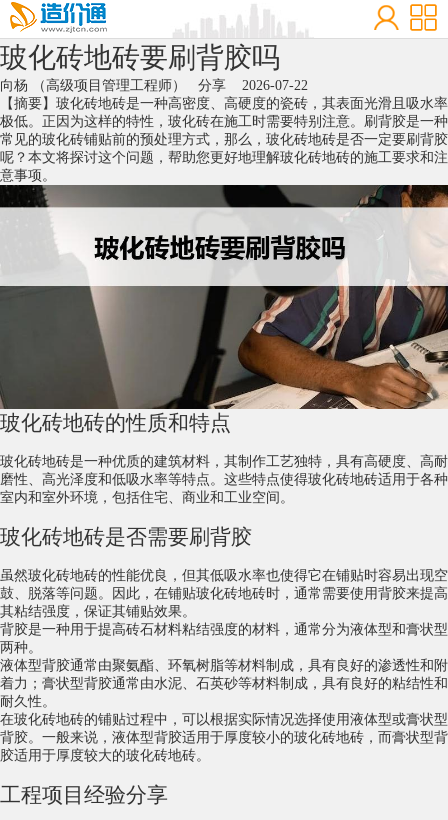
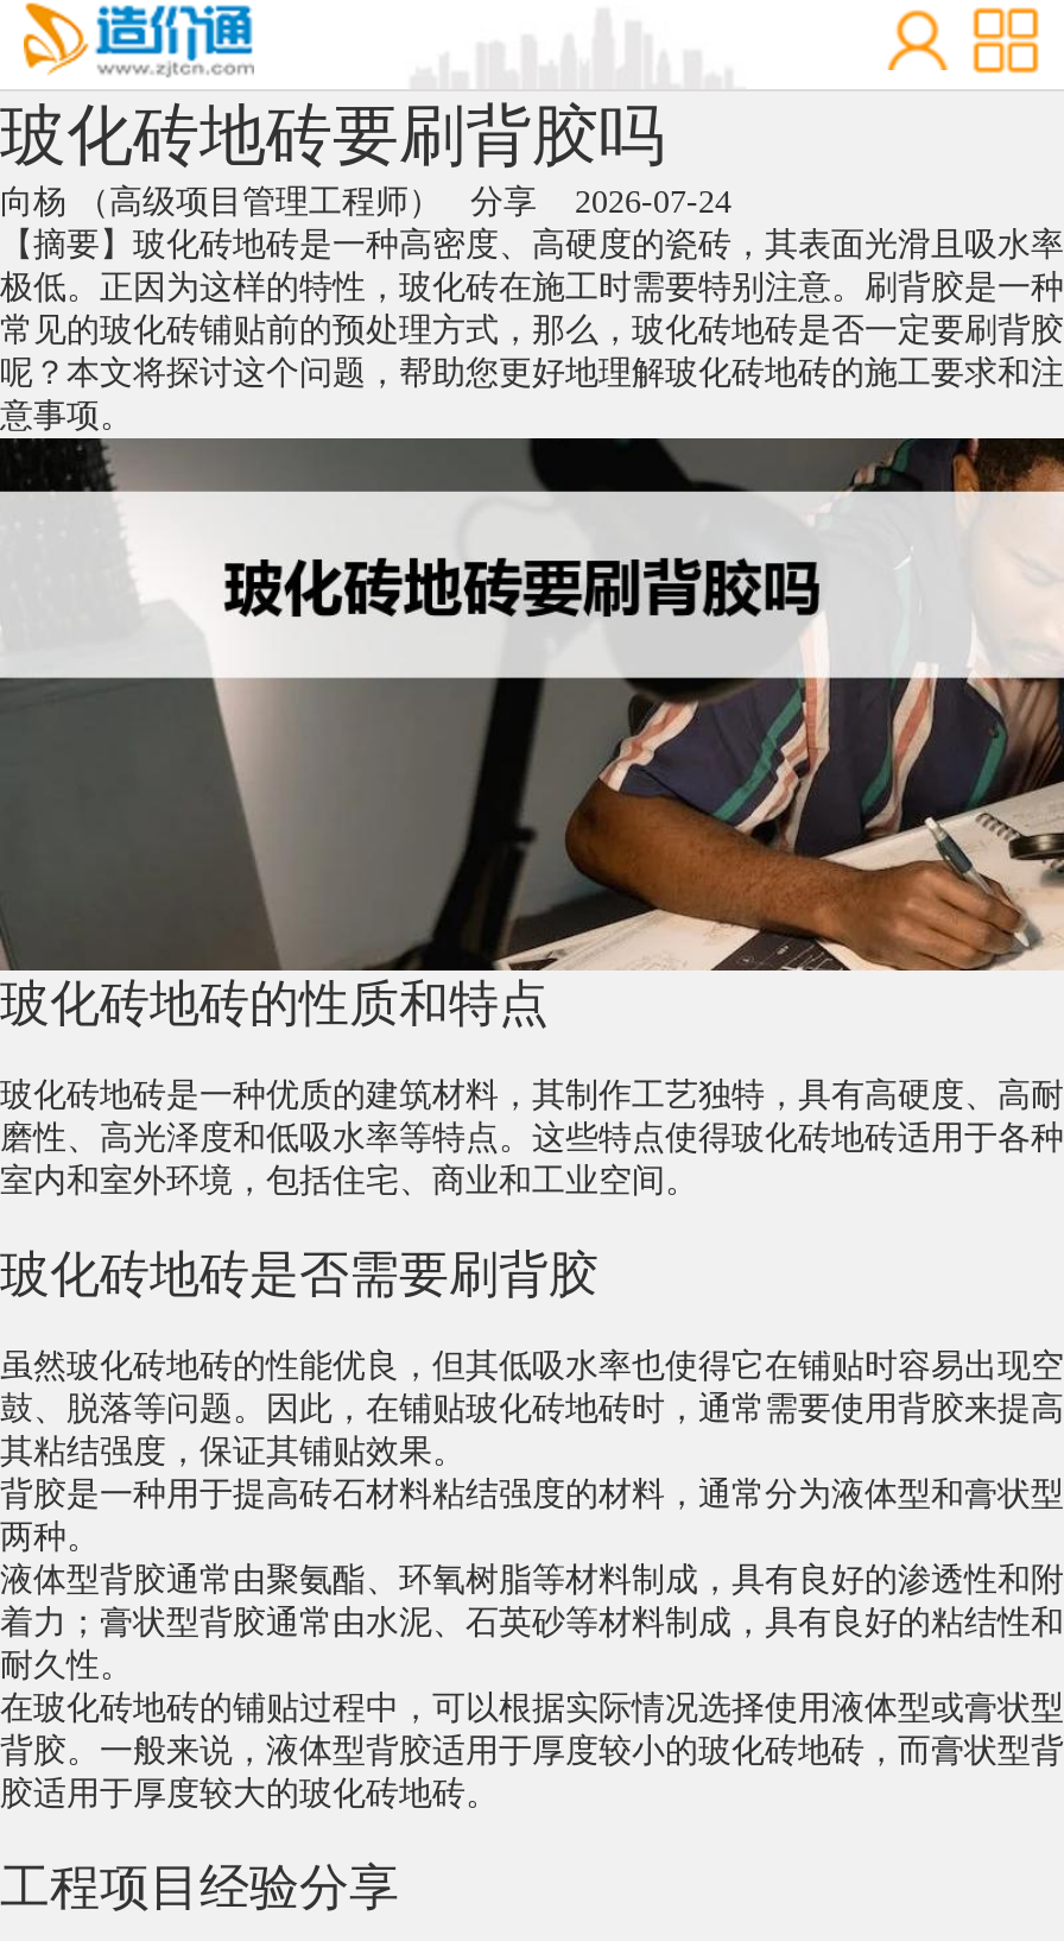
[0,78,308,93] 向杨 （高级项目管理工程师）分享2026-07-22 -> [0,184,731,220] 向杨 （高级项目管理工程师）分享2026-07-24

